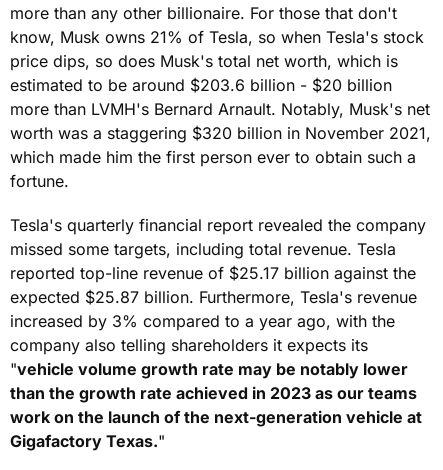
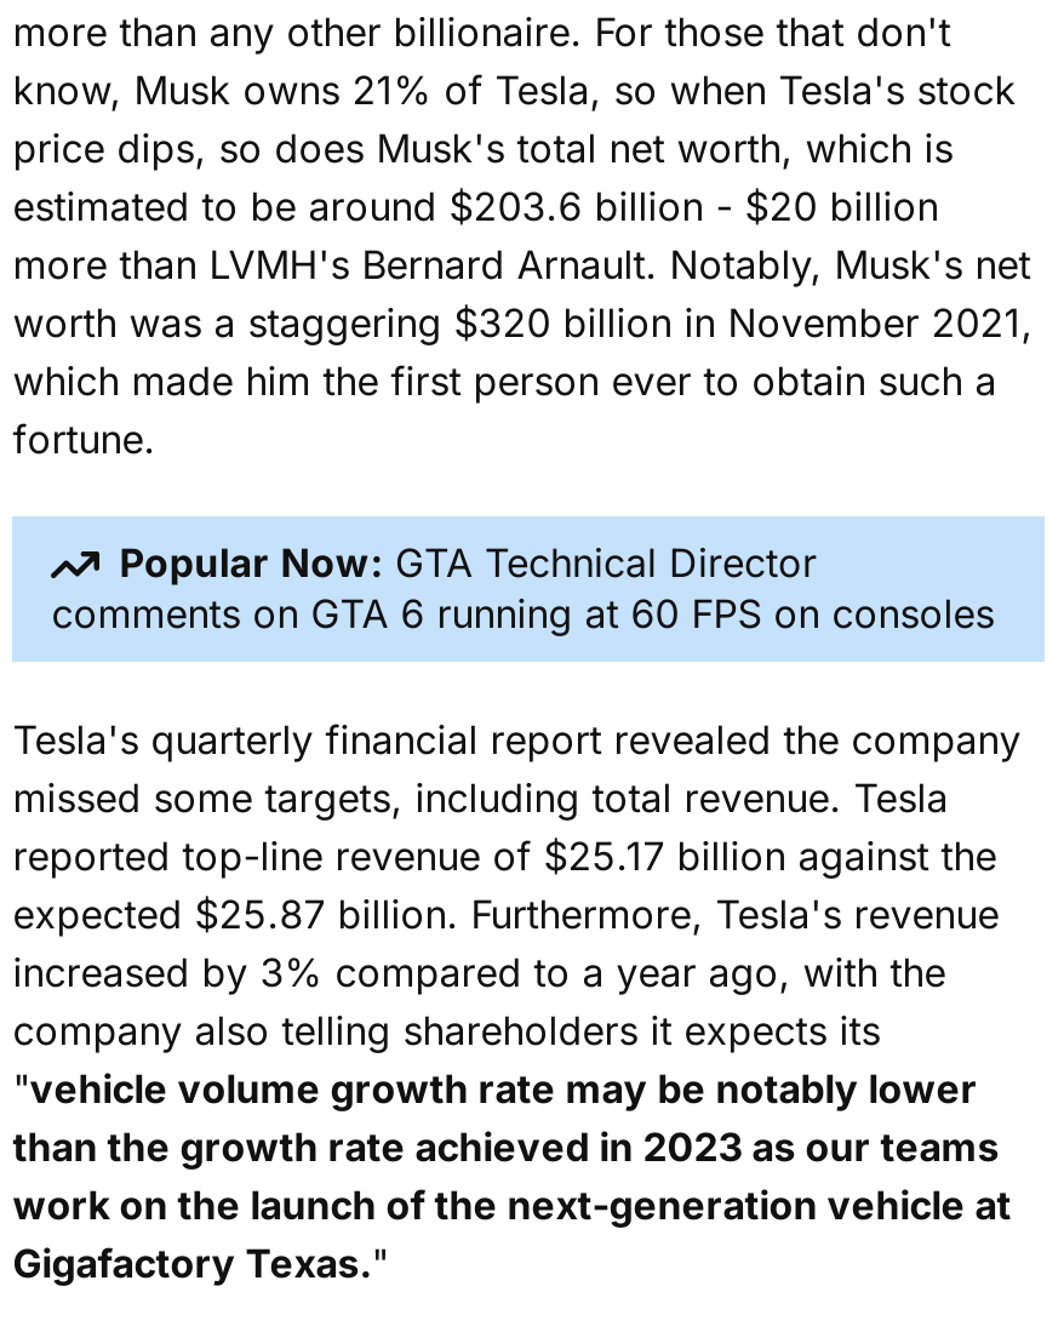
none -> [51,537,994,638] Popular Now: GTA Technical Director | comments on GTA 6 running at 60 FPS on consoles

